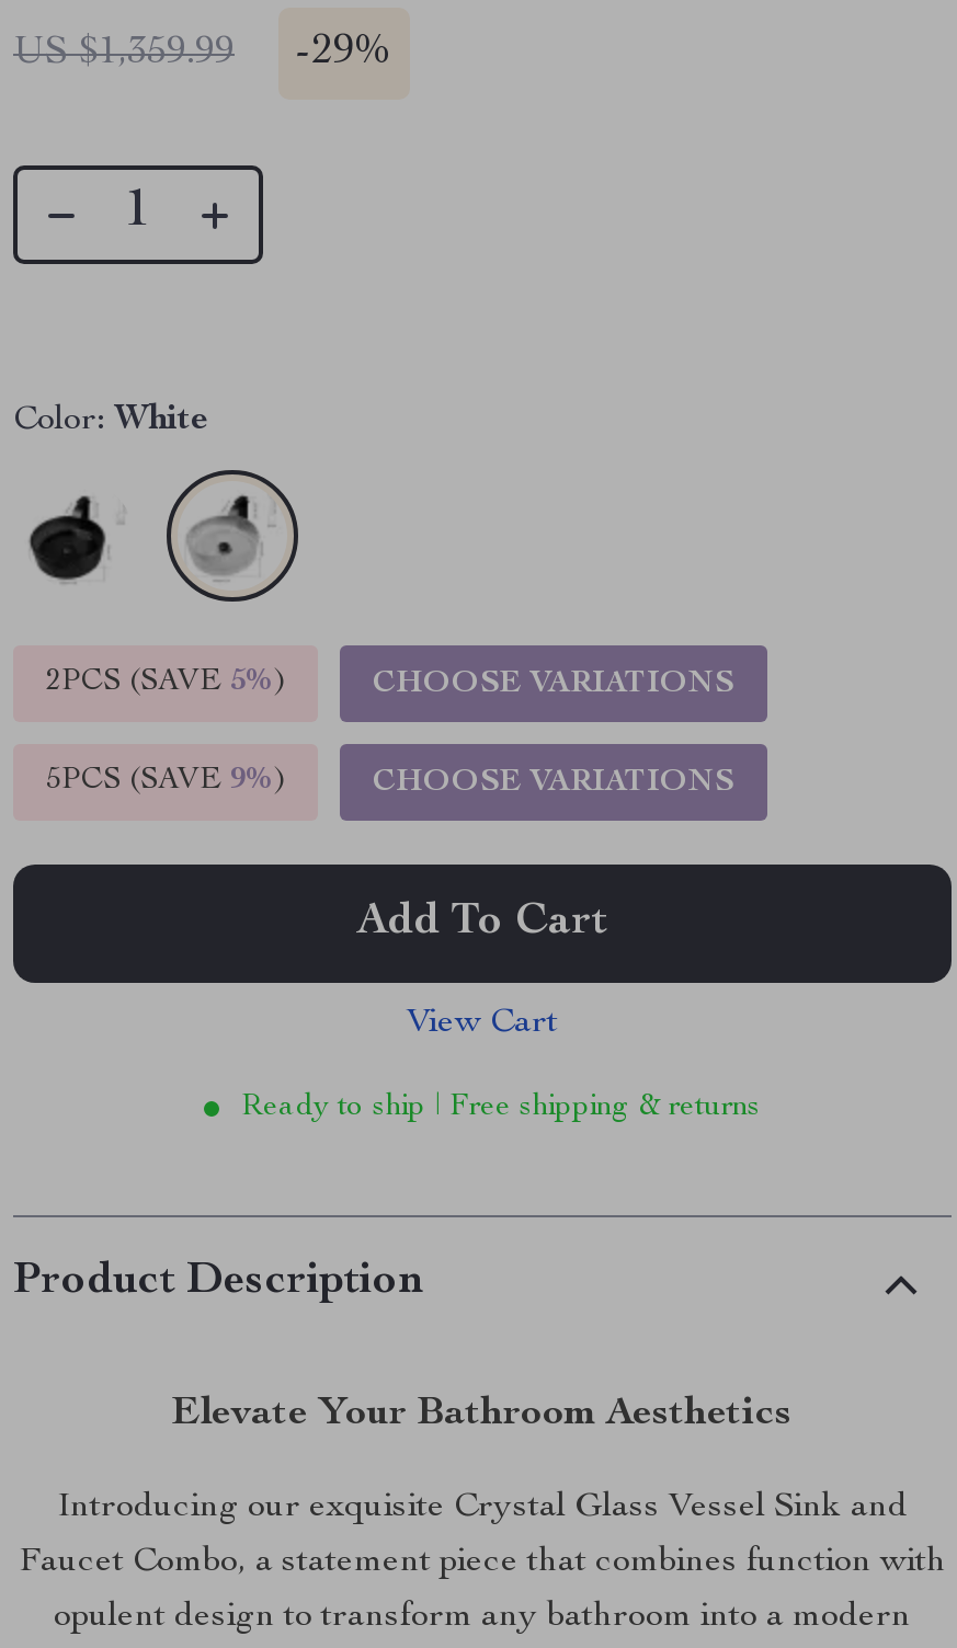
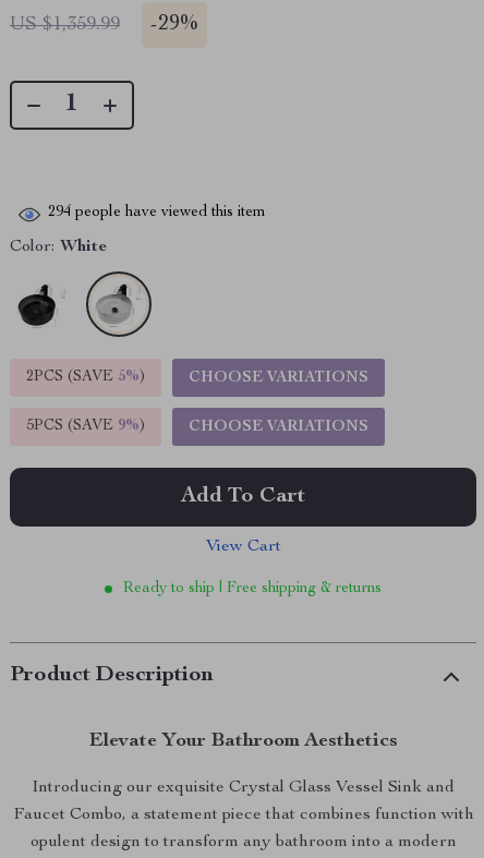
none -> [48,205,266,221] 294 people have viewed this item

